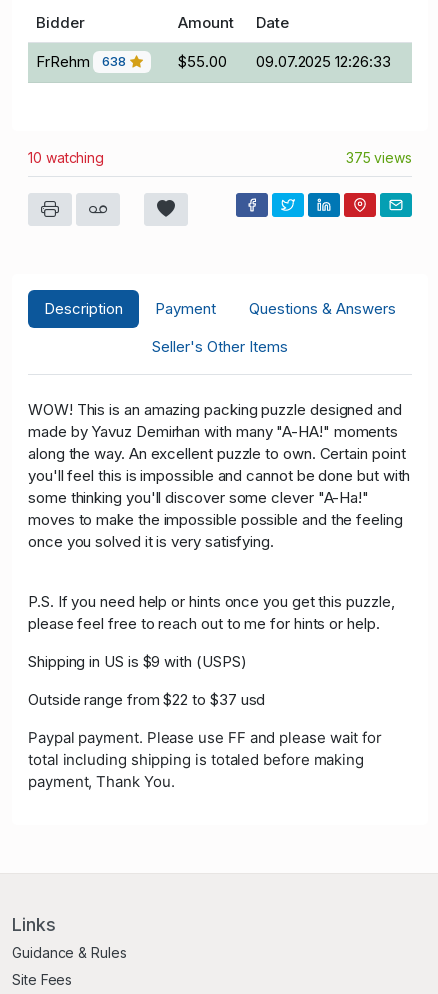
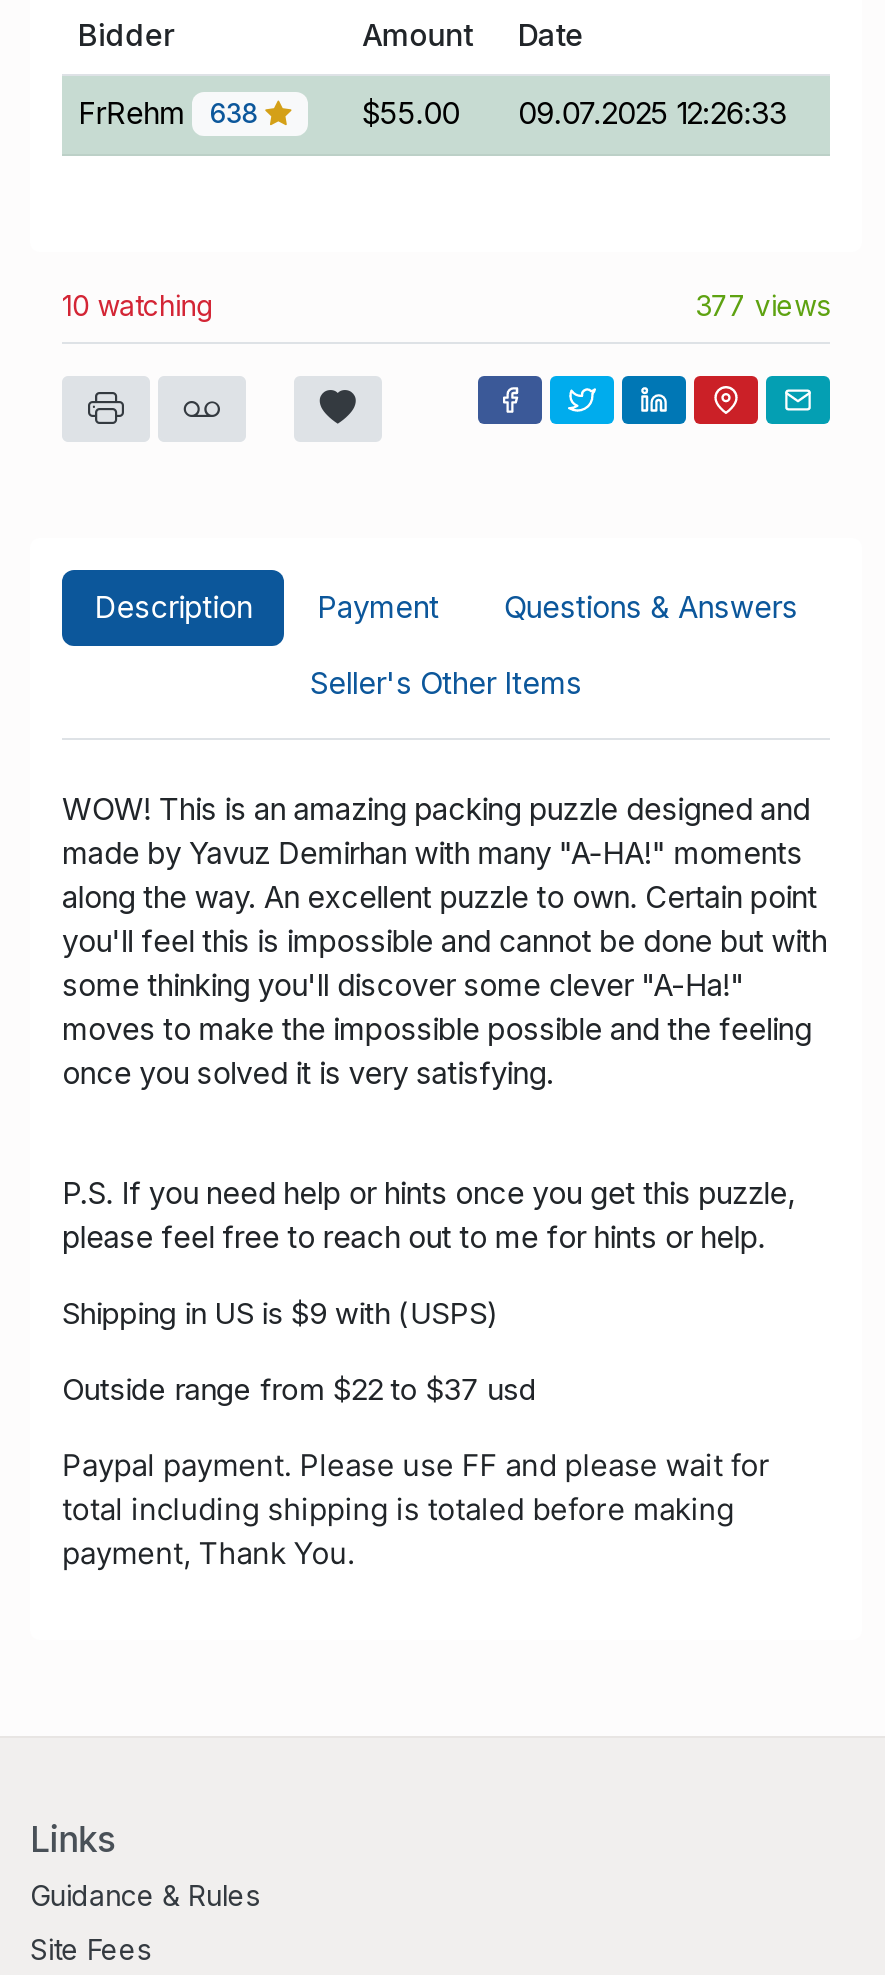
[346,149,412,166] 375 views -> [695,288,830,322] 377 views

